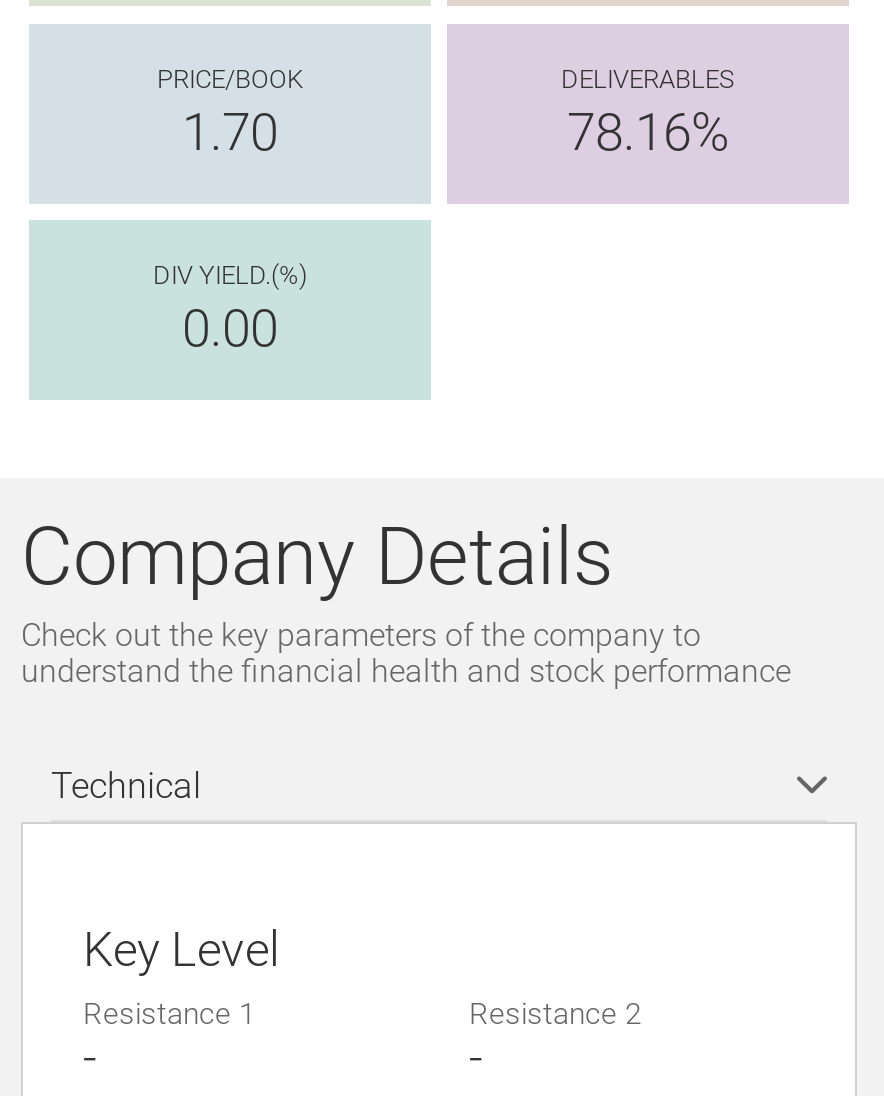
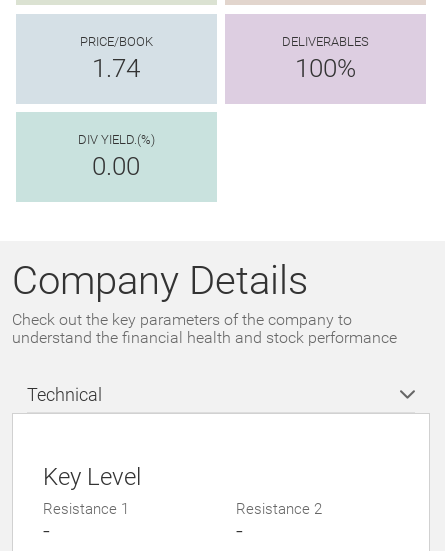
[182,101,278,161] 1.70 -> [92,52,140,82] 1.74
[567,101,729,161] 78.16% -> [295,52,356,82] 100%

